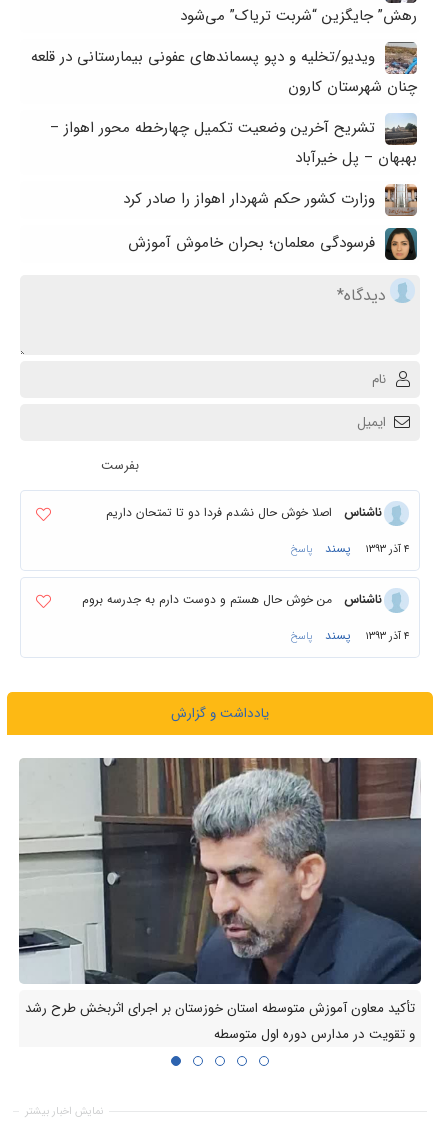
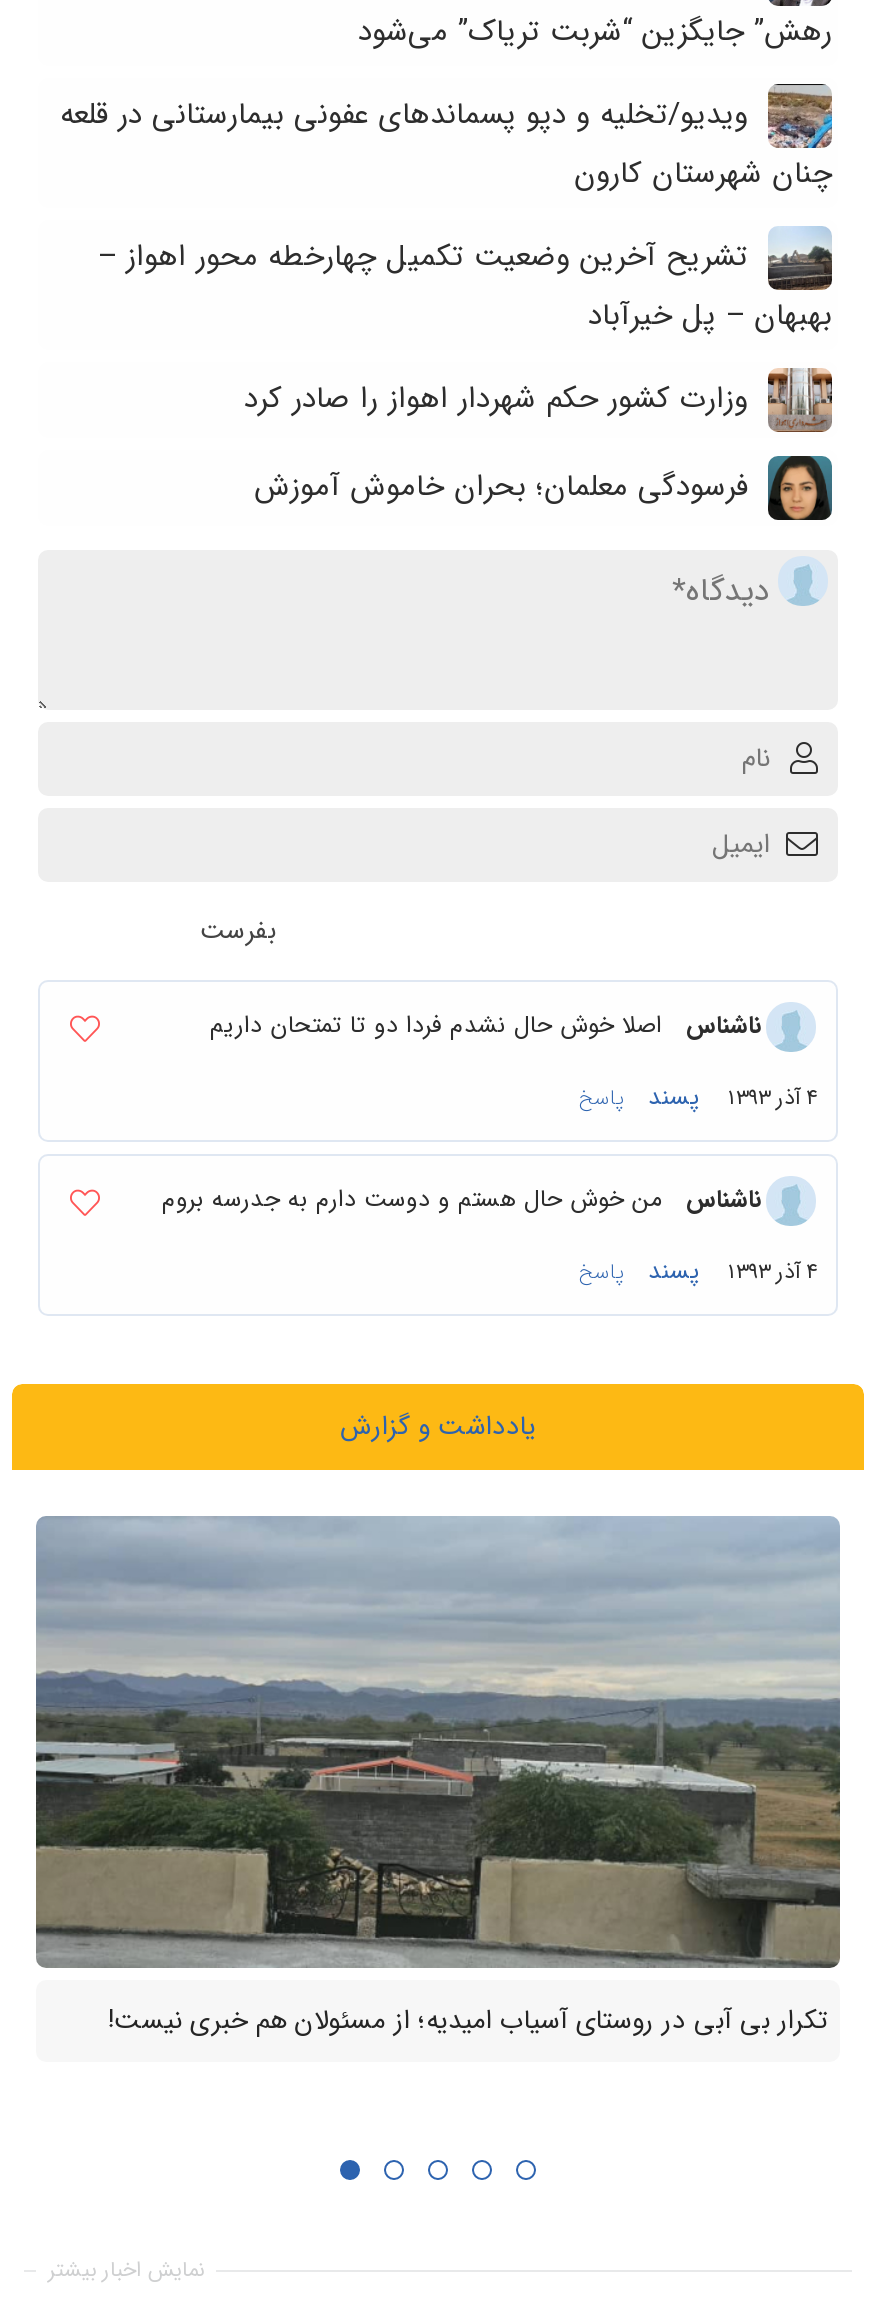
[19,757,422,1045] [image] | تأکید معاون آموزش متوسطه استان خوزستان بر اجرای اثربخش طرح رشد | و تقویت در مدارس دوره اول متوسطه -> [36,1516,842,2042] [image] | تکرار بی آبی در روستای آسیاب امیدیه؛ از مسئولان هم خبری نیست!

